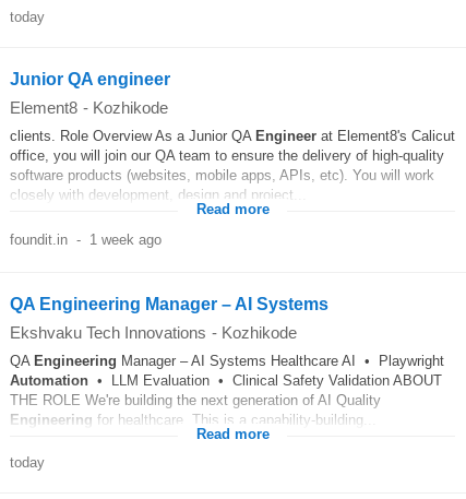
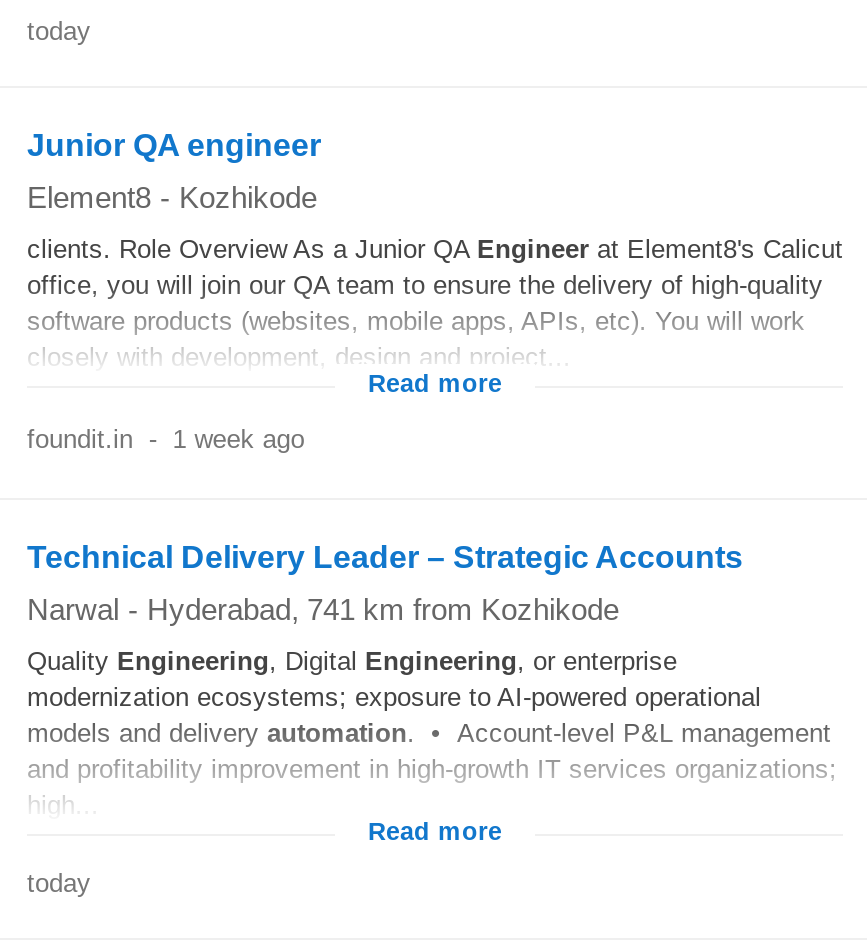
[10,295,328,313] QA Engineering Manager – AI Systems -> [27,540,743,574] Technical Delivery Leader – Strategic Accounts
[10,323,297,342] Ekshvaku Tech Innovations - Kozhikode -> [27,592,619,626] Narwal - Hyderabad, 741 km from Kozhikode
[10,353,444,428] QA Engineering Manager – AI Systems Healthcare AI • Playwright | Automation • LLM Evaluation • Clinical Safety Validation ABOUT | THE ROLE We're building the next generation of AI Quality | Engineering for healthcare. This is a capability-building... -> [27,646,837,820] Quality Engineering, Digital Engineering, or enterprise | modernization ecosystems; exposure to AI-powered operational | models and delivery automation. • Account-level P&L management | and profitability improvement in high-growth IT services organizations; | high...

